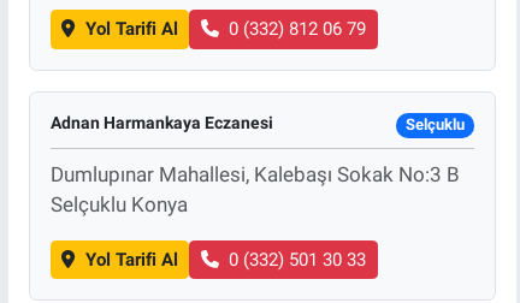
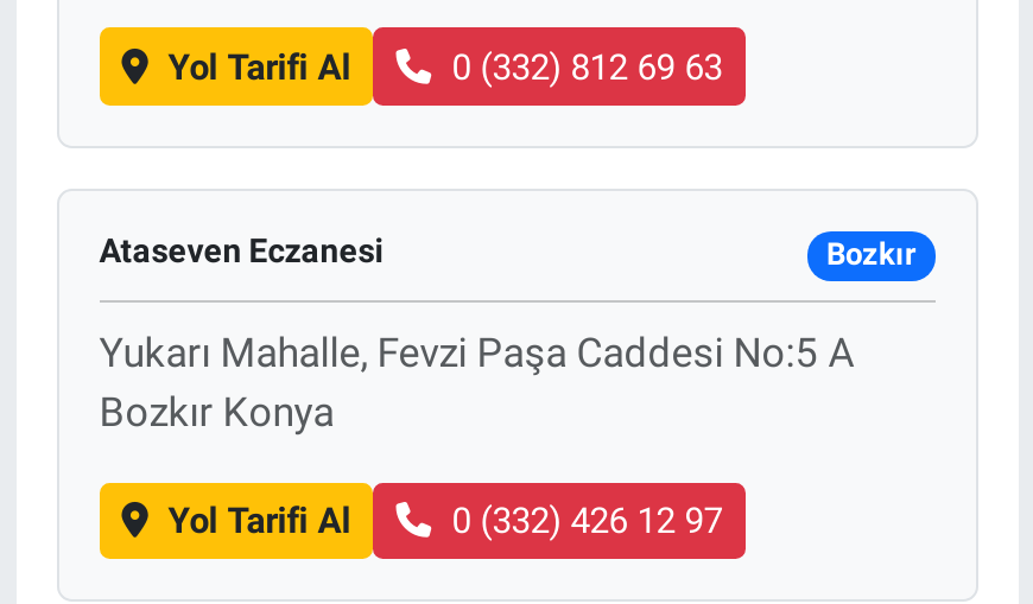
[229,19,366,40] 0 (332) 812 06 79 -> [452,46,722,89] 0 (332) 812 69 63
[50,113,465,134] Adnan Harmankaya Eczanesi | Selçuklu -> [99,232,917,273] Ataseven Eczanesi | Bozkır
[50,162,460,216] Dumlupınar Mahallesi, Kalebaşı Sokak No:3 B | Selçuklu Konya -> [99,329,854,436] Yukarı Mahalle, Fevzi Paşa Caddesi No:5 A | Bozkır Konya
[229,249,366,270] 0 (332) 501 30 33 -> [452,500,722,543] 0 (332) 426 12 97

